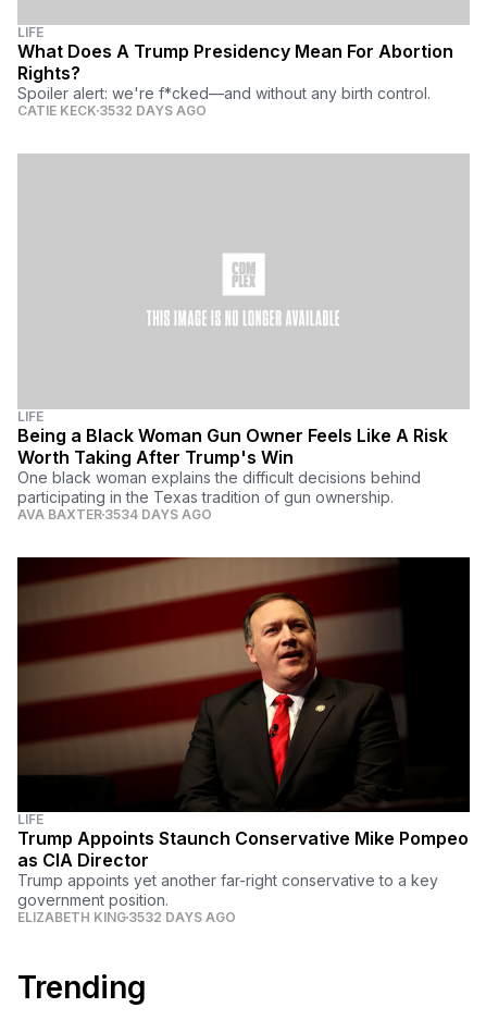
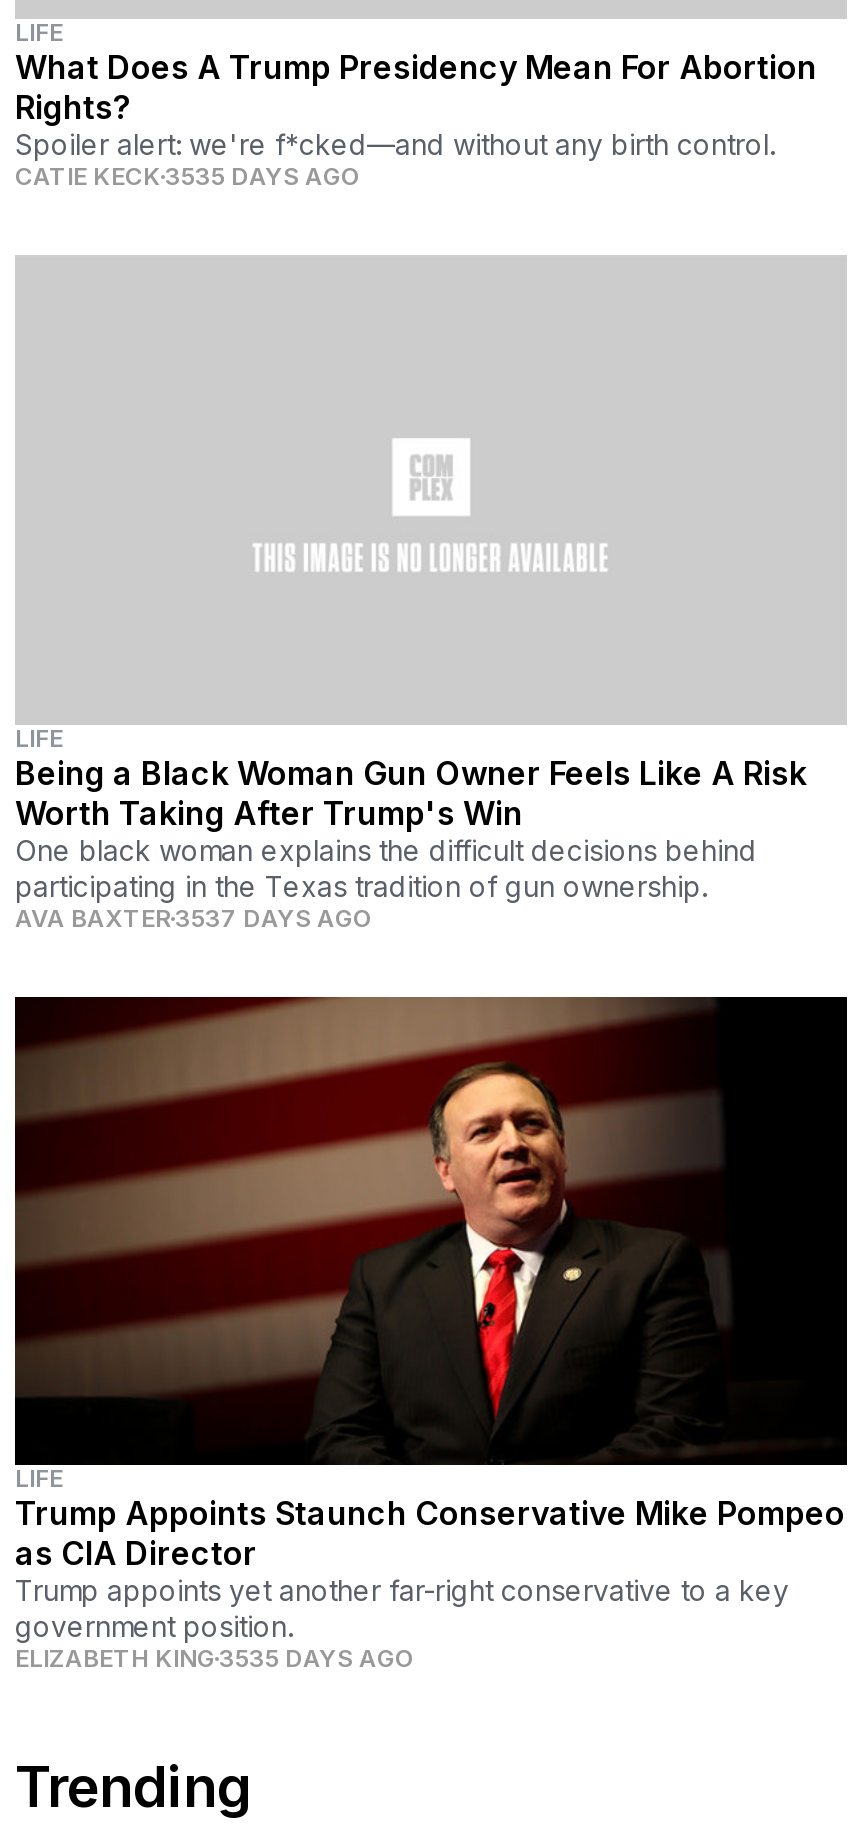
[17,103,207,119] CATIE KECK 3532 DAYS AGO -> [15,162,361,192] CATIE KECK 3535 DAYS AGO
[17,506,212,522] AVA BAXTER 3534 DAYS AGO -> [15,902,373,932] AVA BAXTER 3537 DAYS AGO
[17,909,236,925] ELIZABETH KING 3532 DAYS AGO -> [15,1643,415,1673] ELIZABETH KING 3535 DAYS AGO

